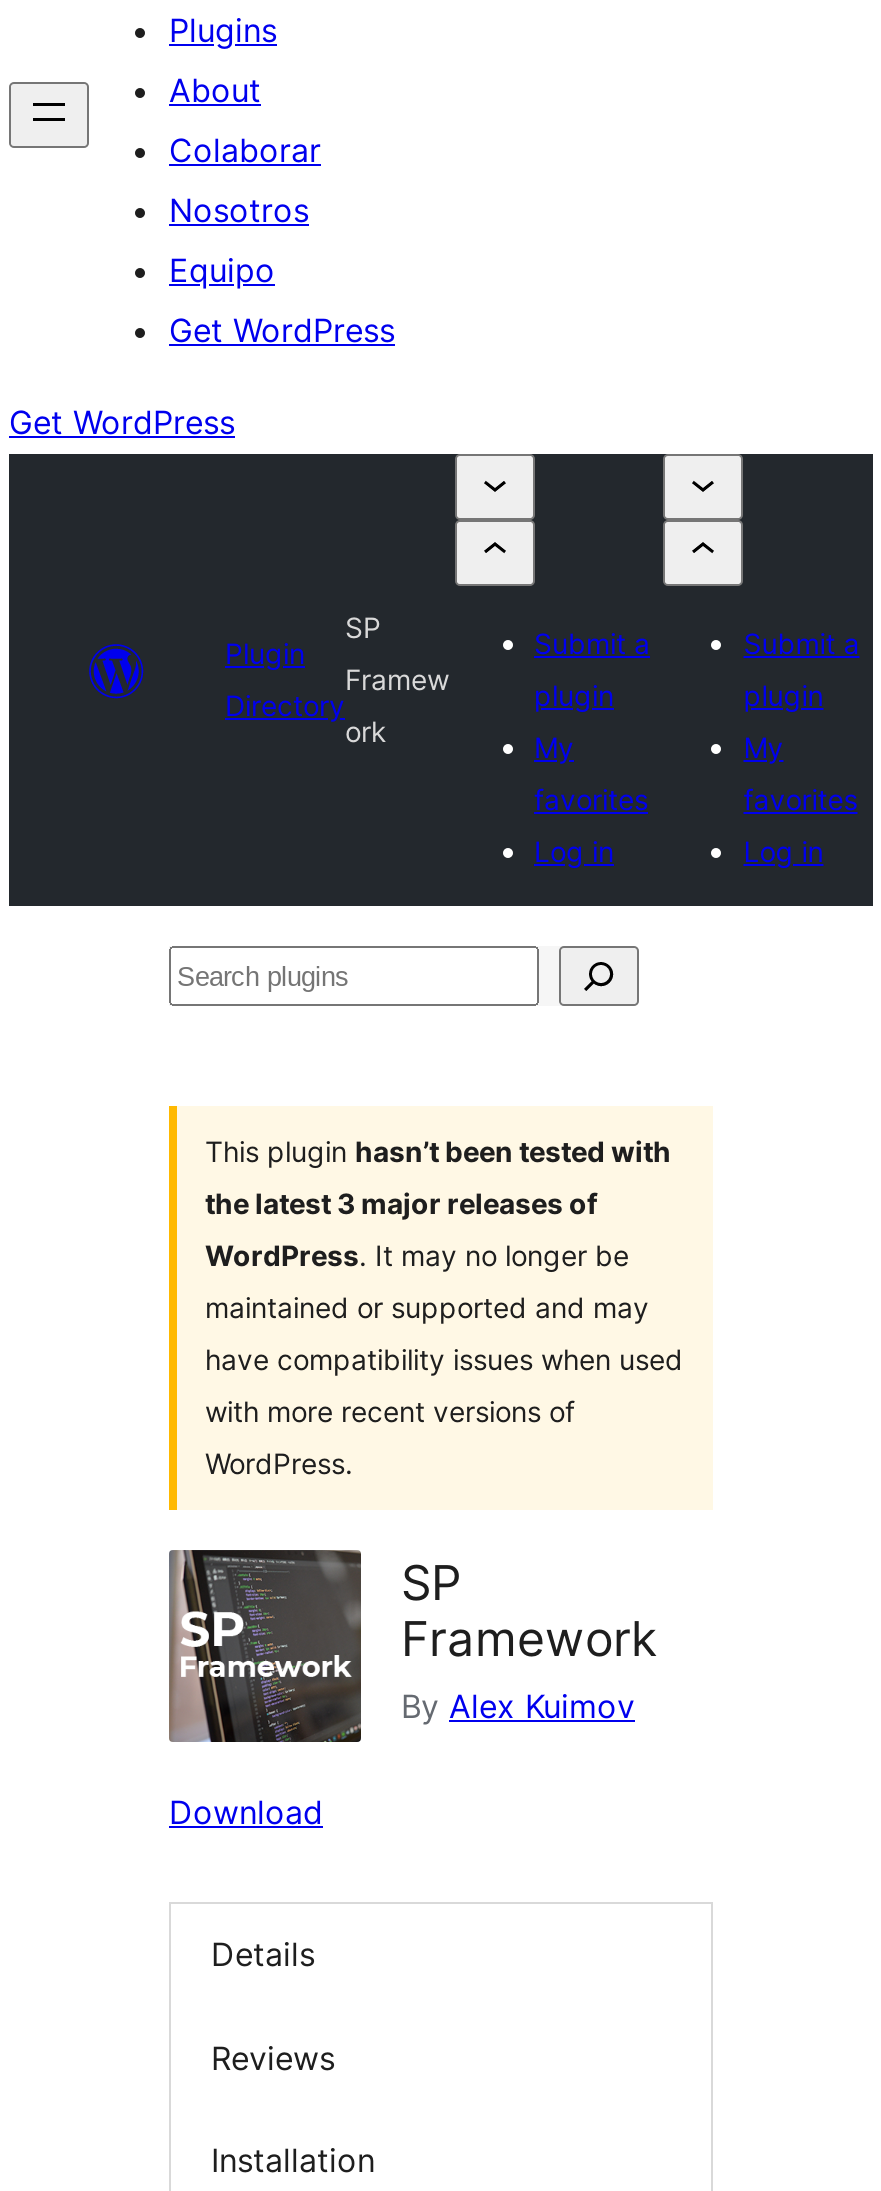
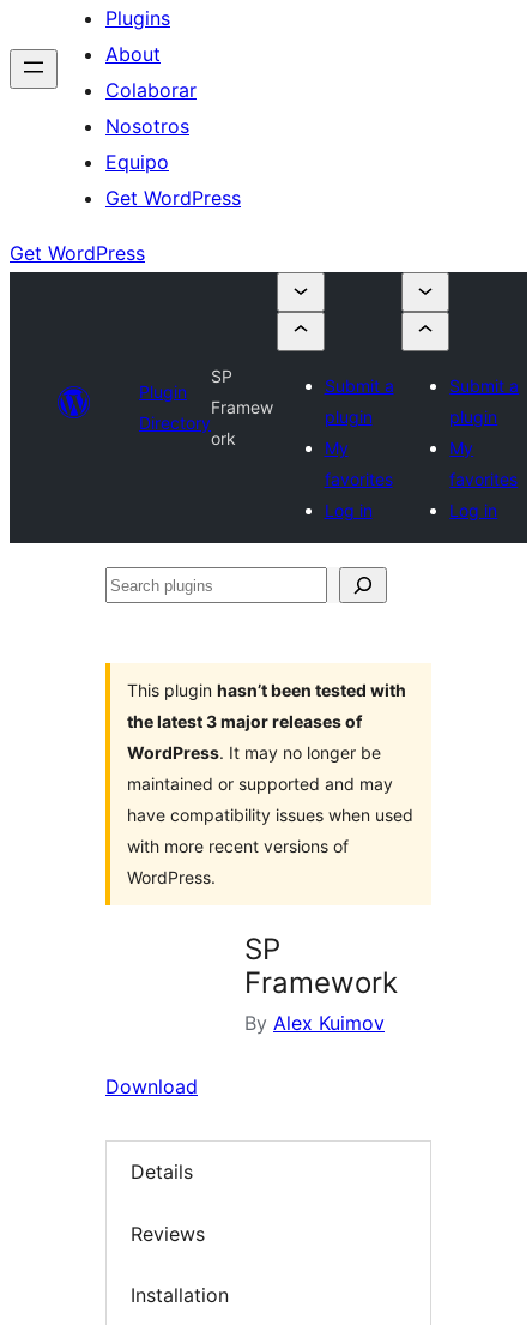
[167,1548,363,1744] [image] -> none

